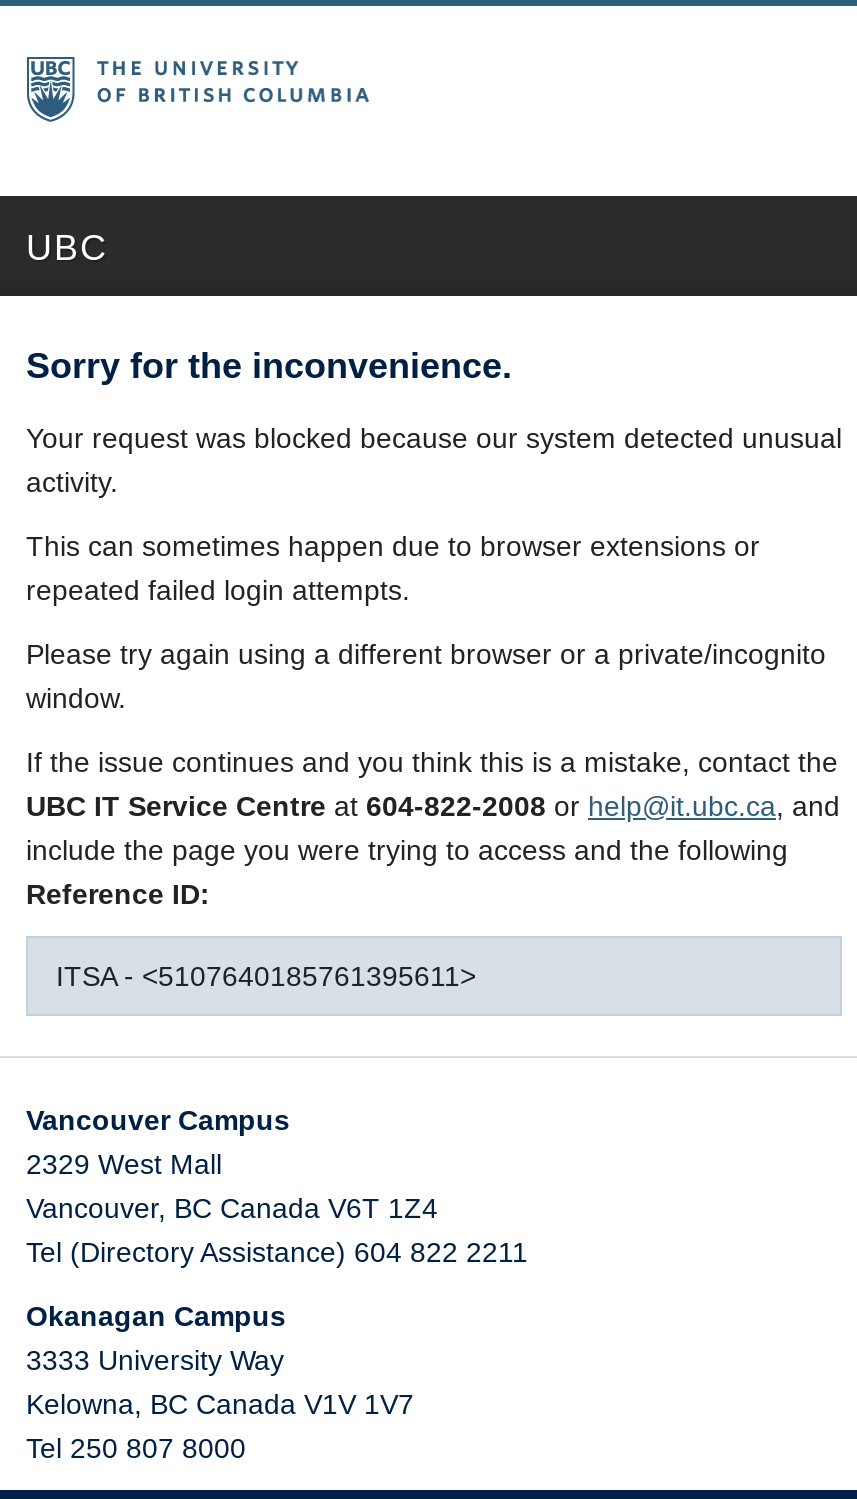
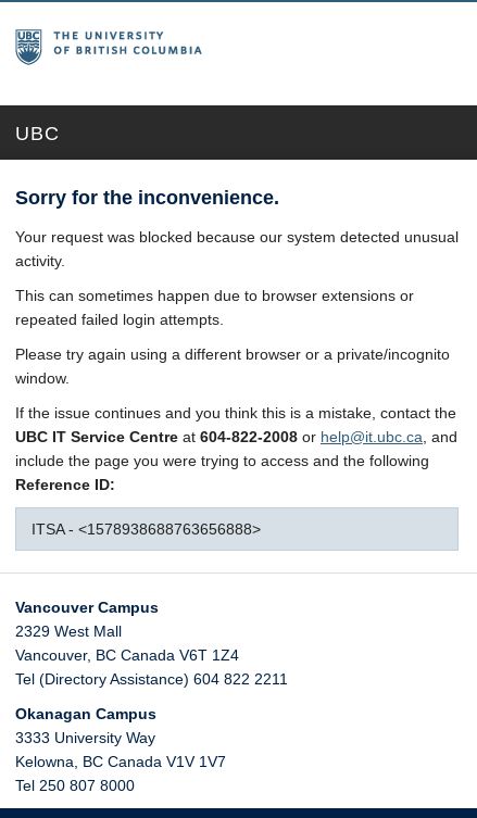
[56,960,476,992] ITSA - <5107640185761395611> -> [32,520,261,538] ITSA - <1578938688763656888>

